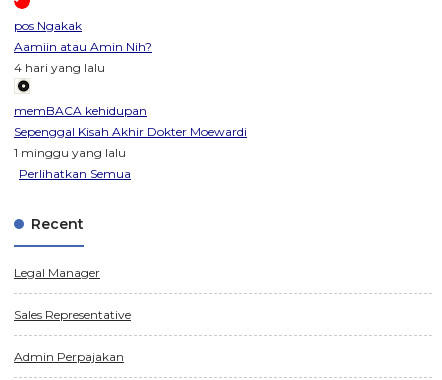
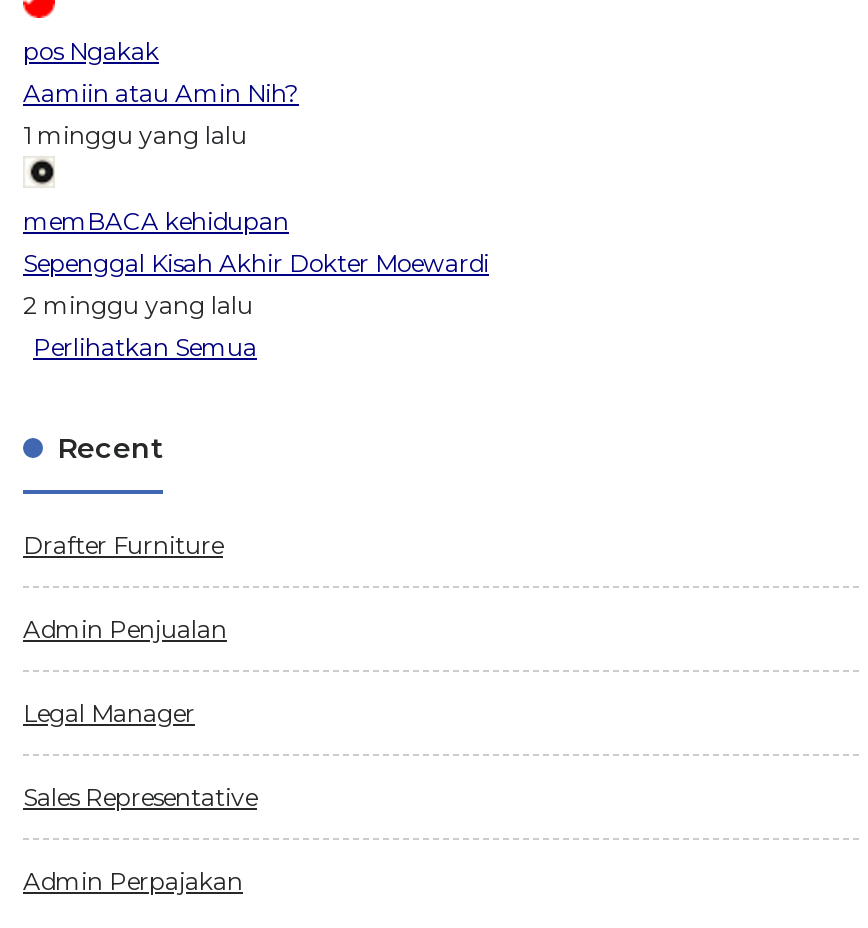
[14,60,105,75] 4 hari yang lalu -> none
moved [14,145,126,160] -> [23,120,247,150]: 1 minggu yang lalu
none -> [23,290,253,320] 2 minggu yang lalu
none -> [23,530,227,644] Drafter Furniture | Admin Penjualan

